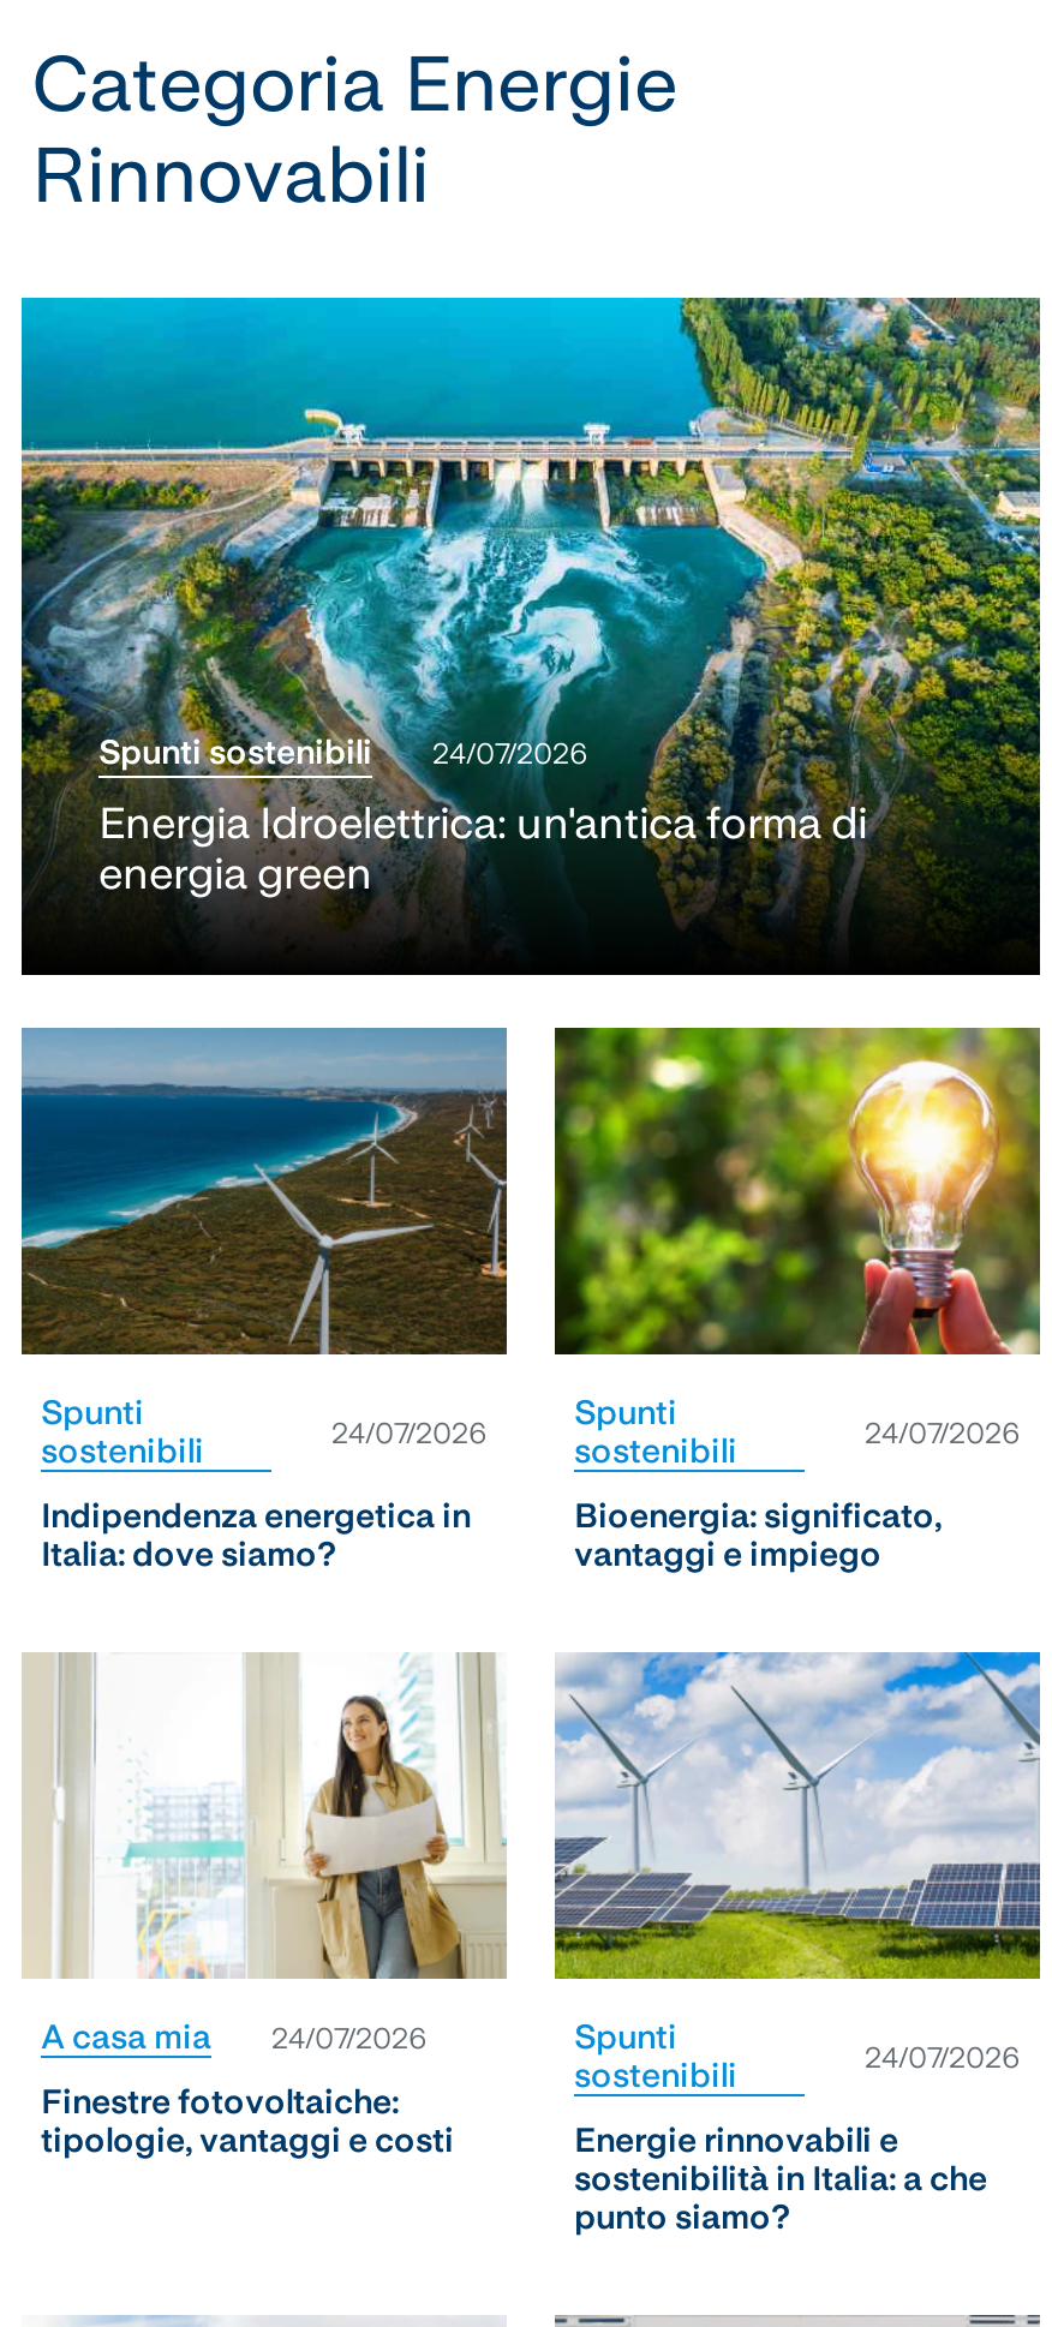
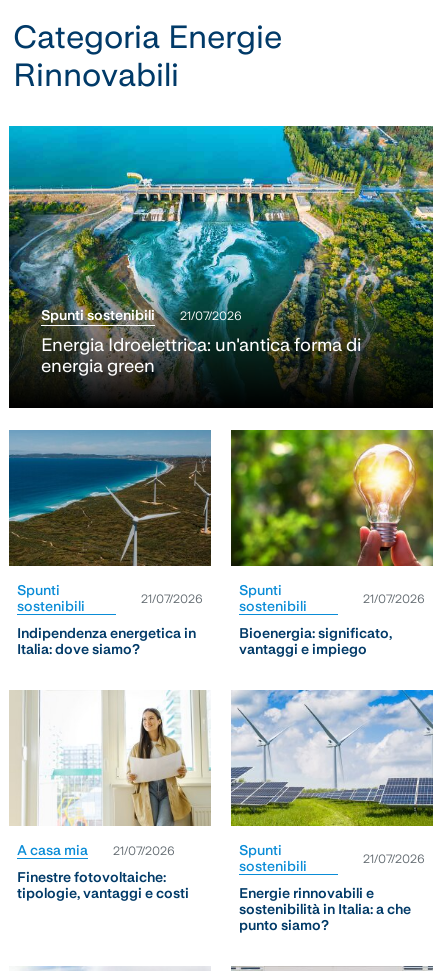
[98,734,588,772] Spunti sostenibili 24/07/2026 -> [41,307,242,323] Spunti sostenibili 21/07/2026
[331,1418,488,1451] 24/07/2026 -> [141,592,203,606] 21/07/2026
[865,1418,1021,1451] 24/07/2026 -> [363,592,425,606] 21/07/2026
[41,2018,428,2056] A casa mia 24/07/2026 -> [17,842,175,858] A casa mia 21/07/2026
[865,2042,1021,2076] 24/07/2026 -> [363,852,425,866] 21/07/2026

